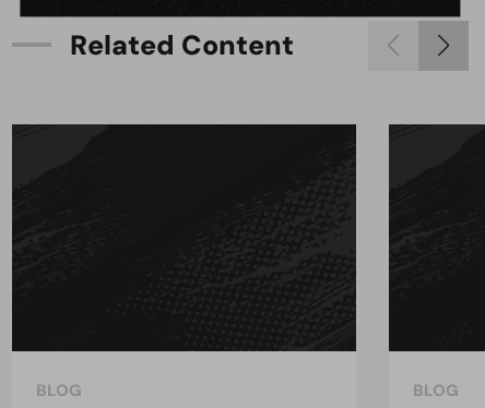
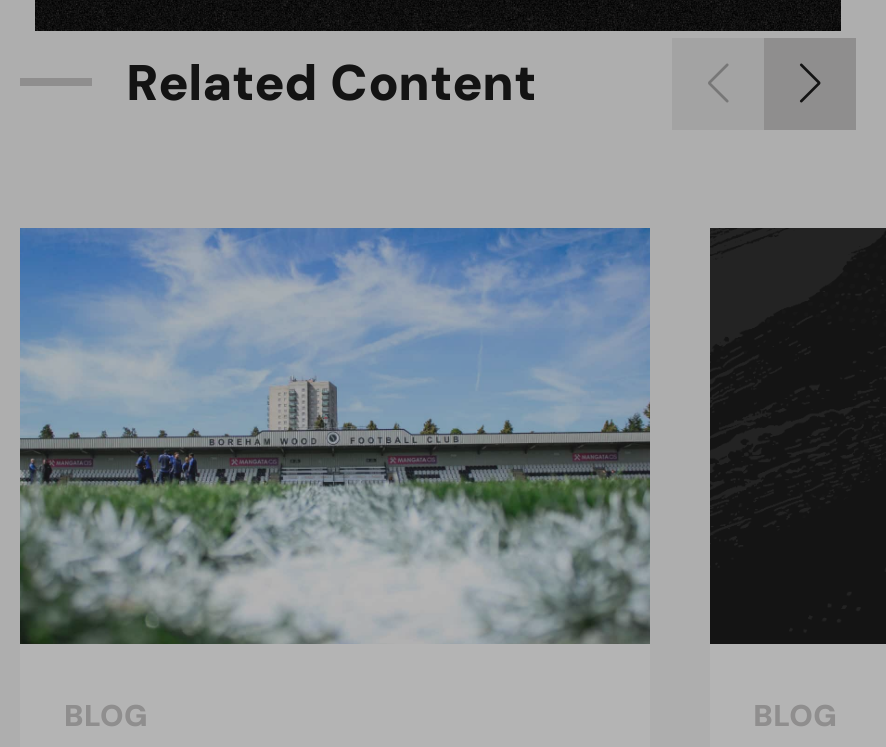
none -> [18,226,652,646] [image]

